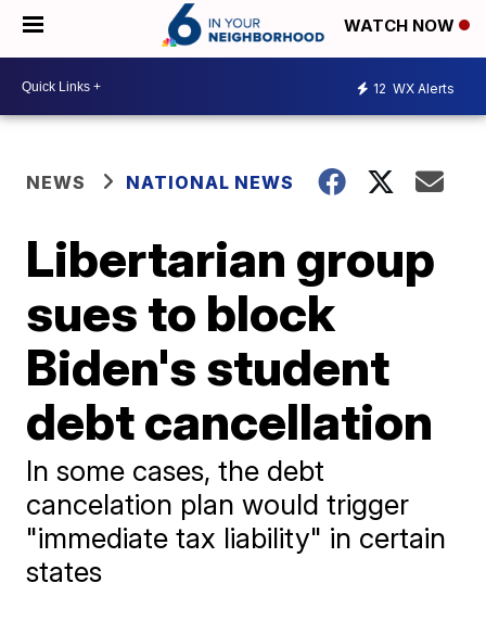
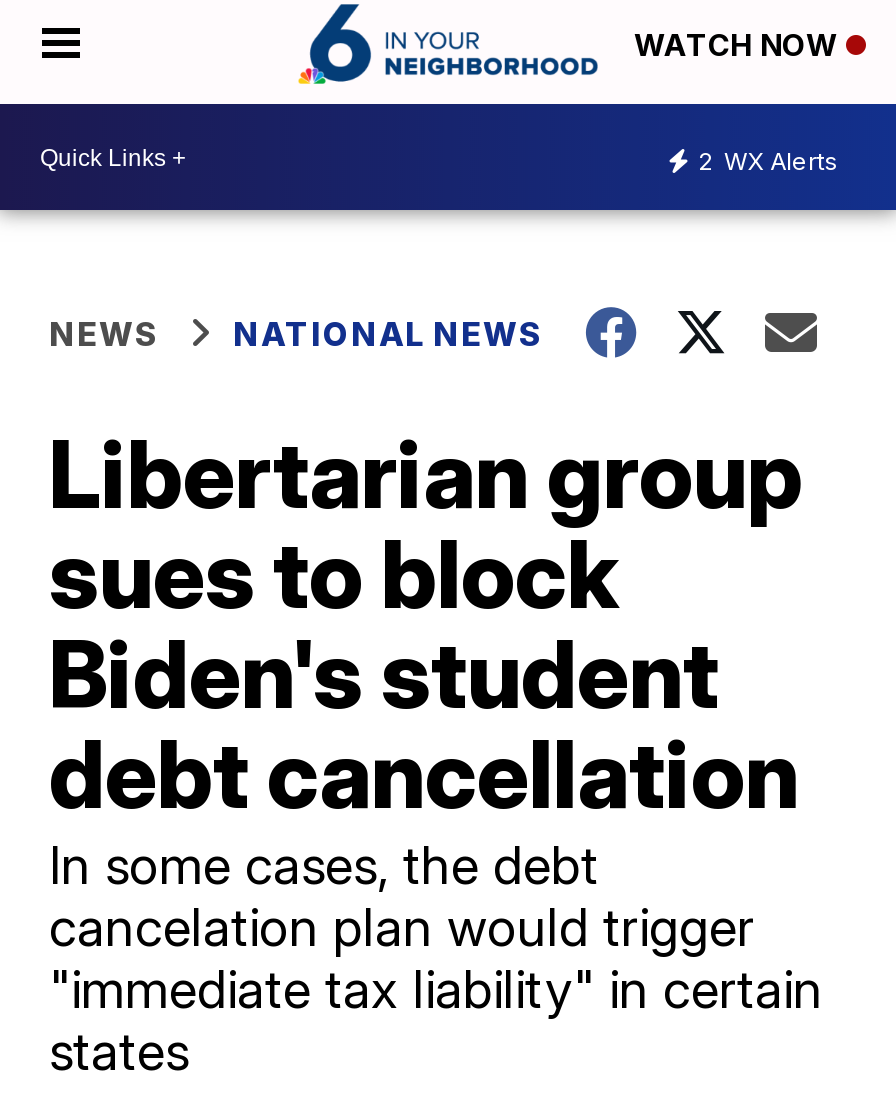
[373,80,455,96] 12 WX Alerts -> [698,145,838,175] 2 WX Alerts

